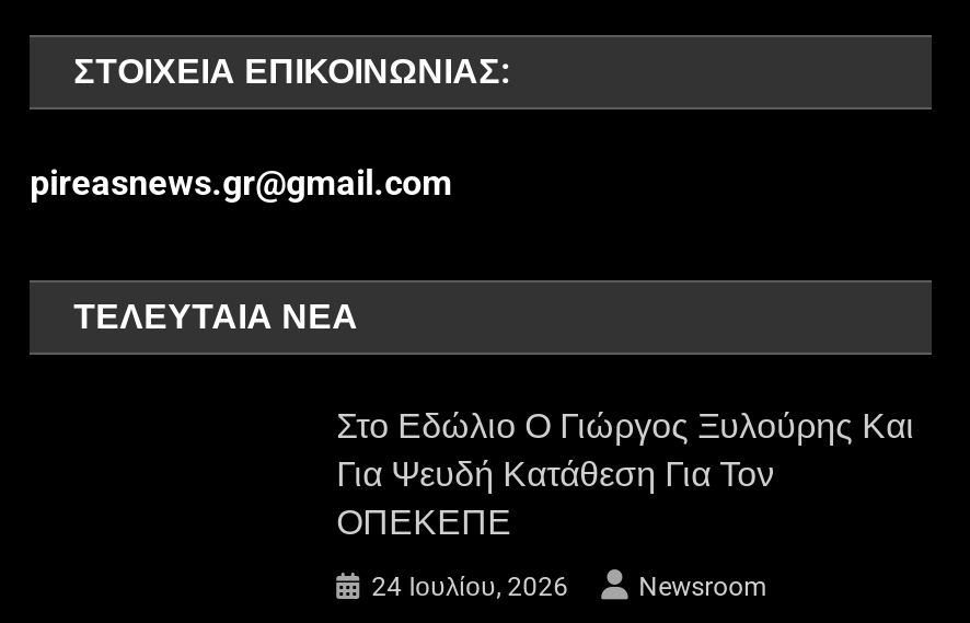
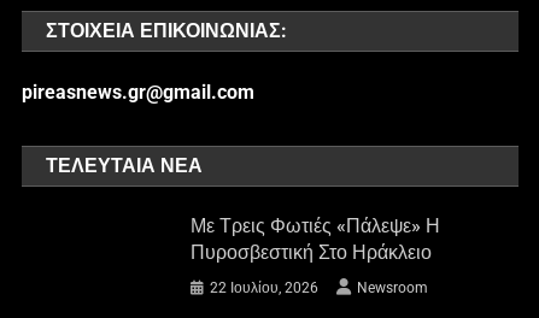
[336,404,914,542] Στο Εδώλιο Ο Γιώργος Ξυλούρης Και | Για Ψευδή Κατάθεση Για Τον | ΟΠΕΚΕΠΕ -> [191,214,440,263] Με Τρεις Φωτιές «πάλεψε» Η | Πυροσβεστική Στο Ηράκλειο
[371,571,568,602] 24 Ιουλίου, 2026 -> [210,279,318,296] 22 Ιουλίου, 2026

